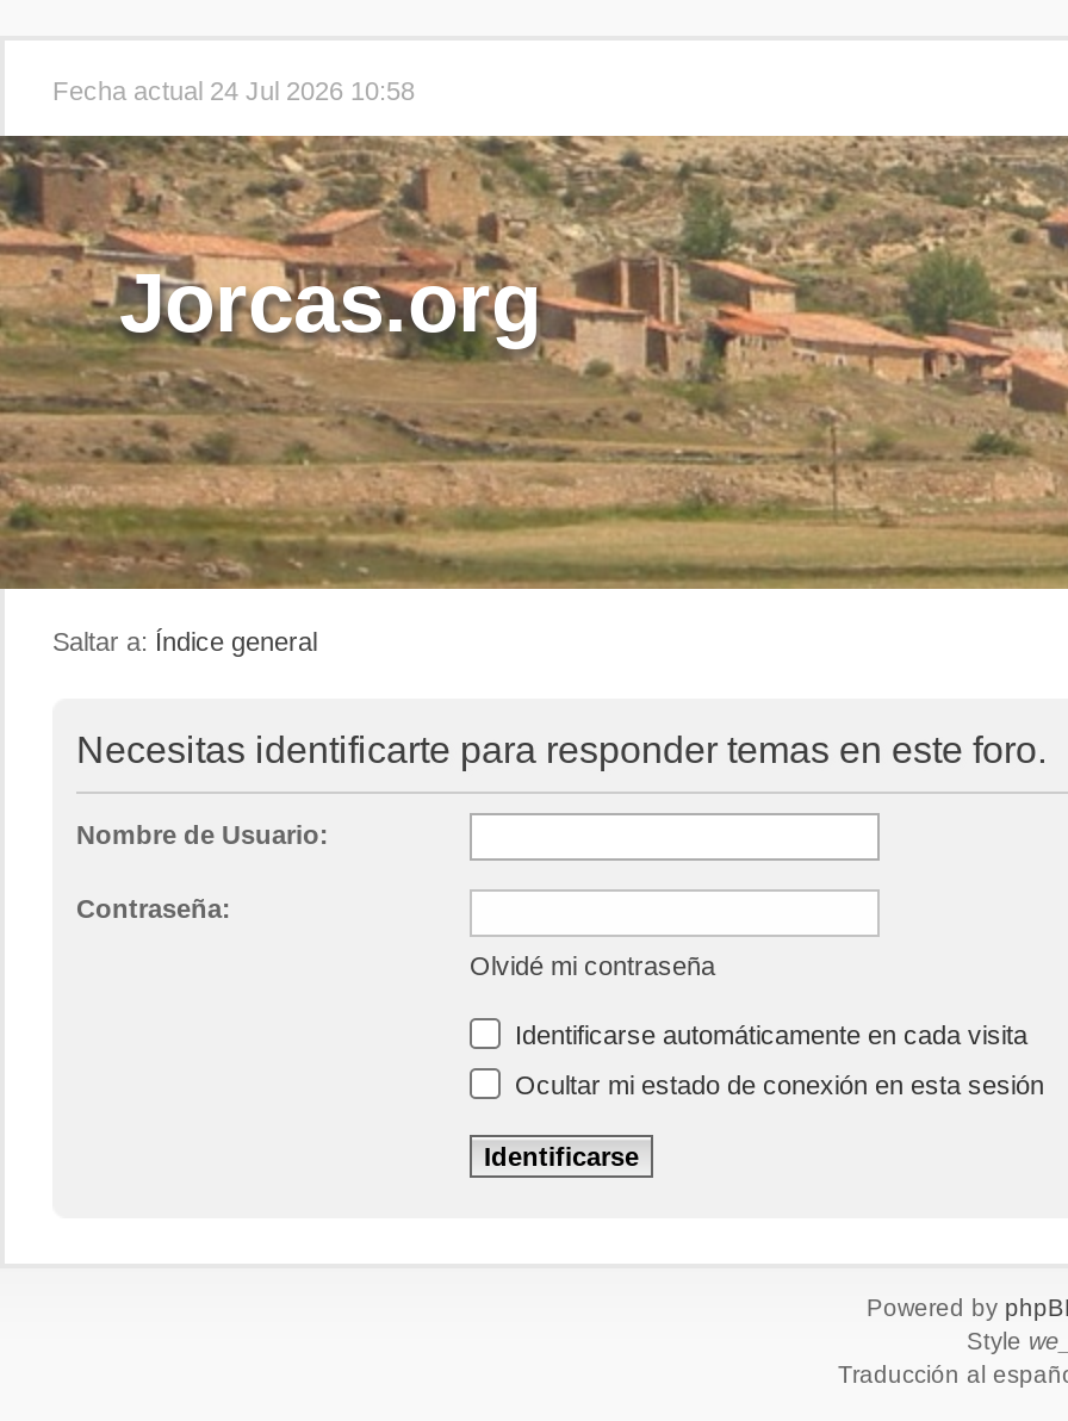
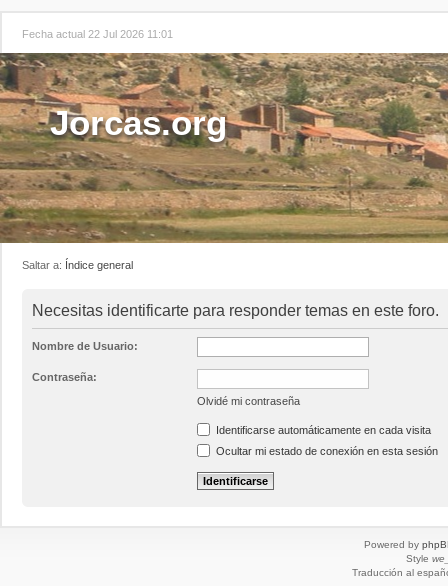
[52,76,415,105] Fecha actual 24 Jul 2026 10:58 -> [22,28,173,40] Fecha actual 22 Jul 2026 11:01

